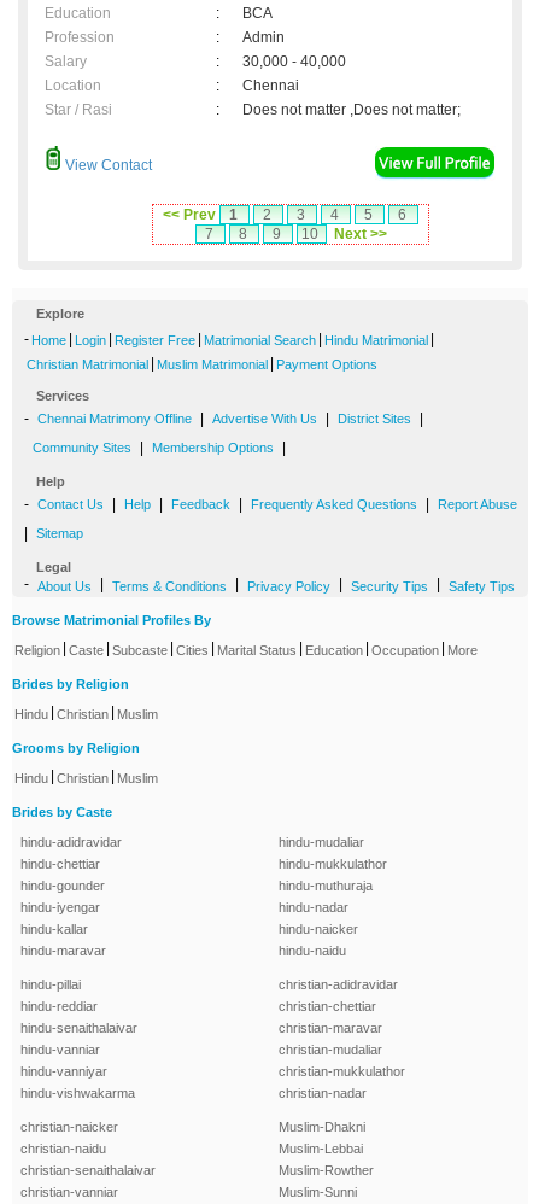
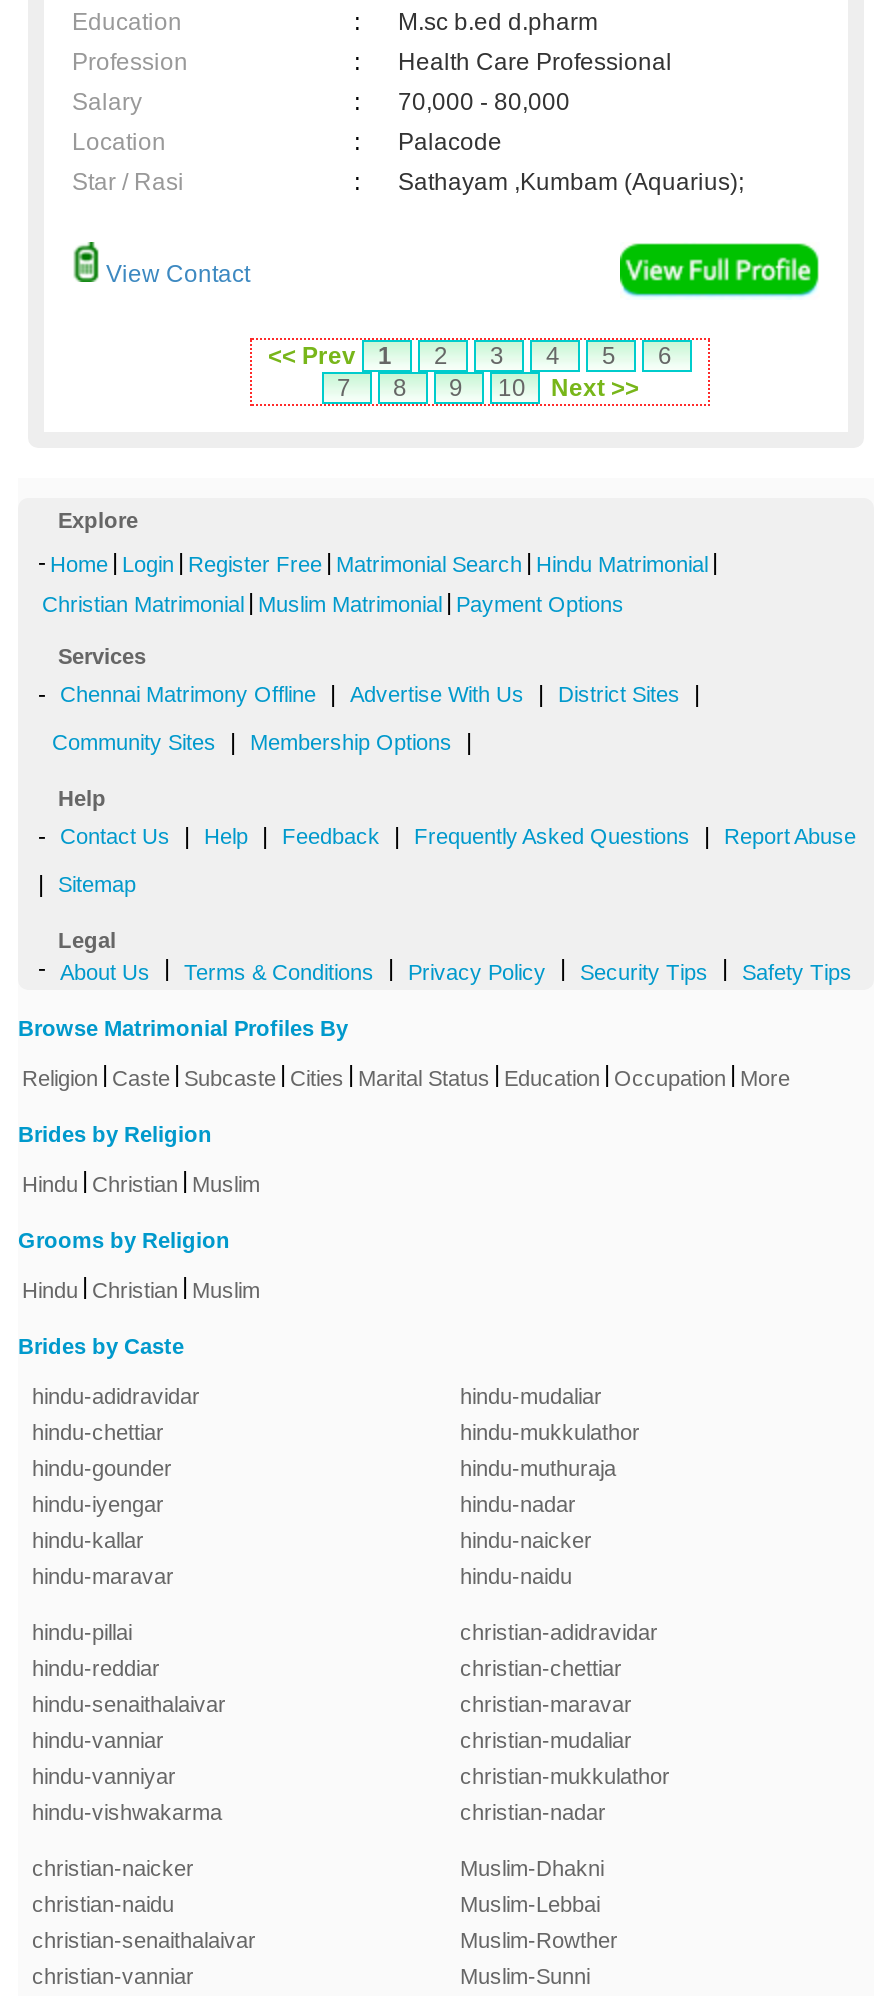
[242,5,273,22] BCA -> [398,9,598,37] M.sc b.ed d.pharm
[242,29,285,46] Admin -> [398,49,672,77] Health Care Professional
[242,53,353,70] 30,000 - 40,000 -> [398,89,582,117] 70,000 - 80,000
[242,78,306,94] Chennai -> [398,129,514,157] Palacode
[242,102,461,119] Does not matter ,Does not matter; -> [398,169,744,197] Sathayam ,Kumbam (Aquarius);

